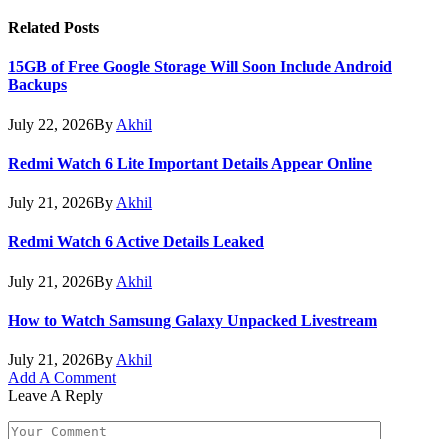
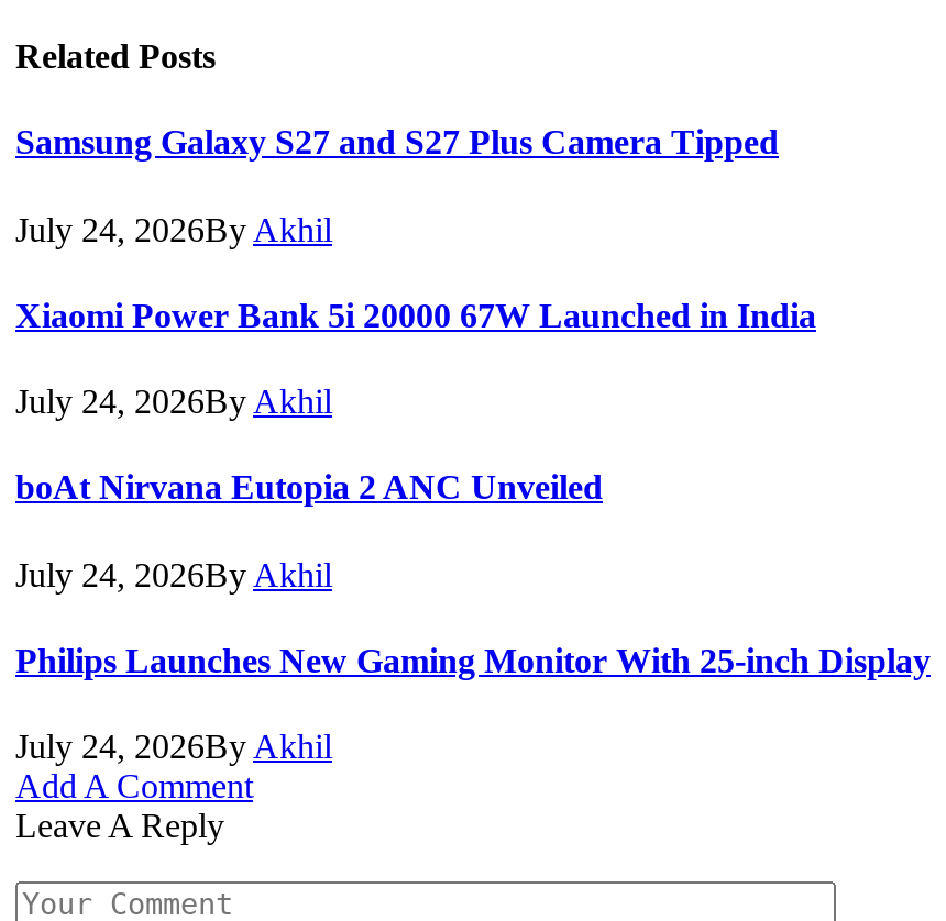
[8,58,392,93] 15GB of Free Google Storage Will Soon Include Android | Backups -> [15,124,779,161] Samsung Galaxy S27 and S27 Plus Camera Tipped
[8,116,152,133] July 22, 2026By Akhil -> [15,210,332,248] July 24, 2026By Akhil
[8,155,372,172] Redmi Watch 6 Lite Important Details Appear Online -> [15,297,816,334] Xiaomi Power Bank 5i 20000 67W Launched in India
[8,194,152,211] July 21, 2026By Akhil -> [15,383,332,420] July 24, 2026By Akhil
[8,233,264,250] Redmi Watch 6 Active Details Leaked -> [15,469,603,507] boAt Nirvana Eutopia 2 ANC Unveiled
[8,273,152,290] July 21, 2026By Akhil -> [15,555,332,593] July 24, 2026By Akhil
[8,312,377,329] How to Watch Samsung Galaxy Unpacked Livestream -> [15,642,931,679] Philips Launches New Gaming Monitor With 25-inch Display
[8,351,152,368] July 21, 2026By Akhil -> [15,728,332,766] July 24, 2026By Akhil

